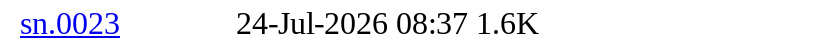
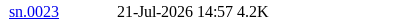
[236,7,540,41] 24-Jul-2026 08:37 1.6K -> [117,3,269,20] 21-Jul-2026 14:57 4.2K

